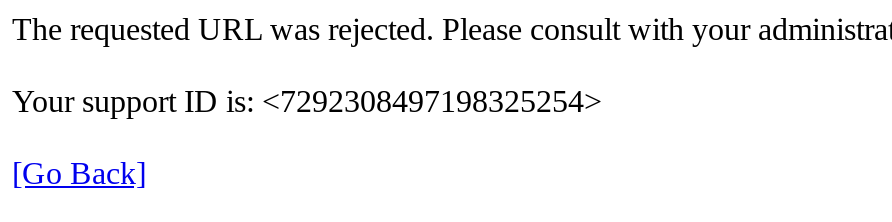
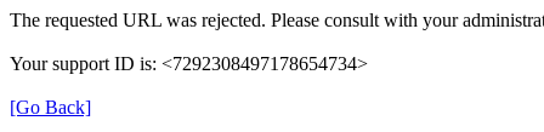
[12,84,602,118] Your support ID is: <7292308497198325254> -> [10,53,368,74] Your support ID is: <7292308497178654734>

